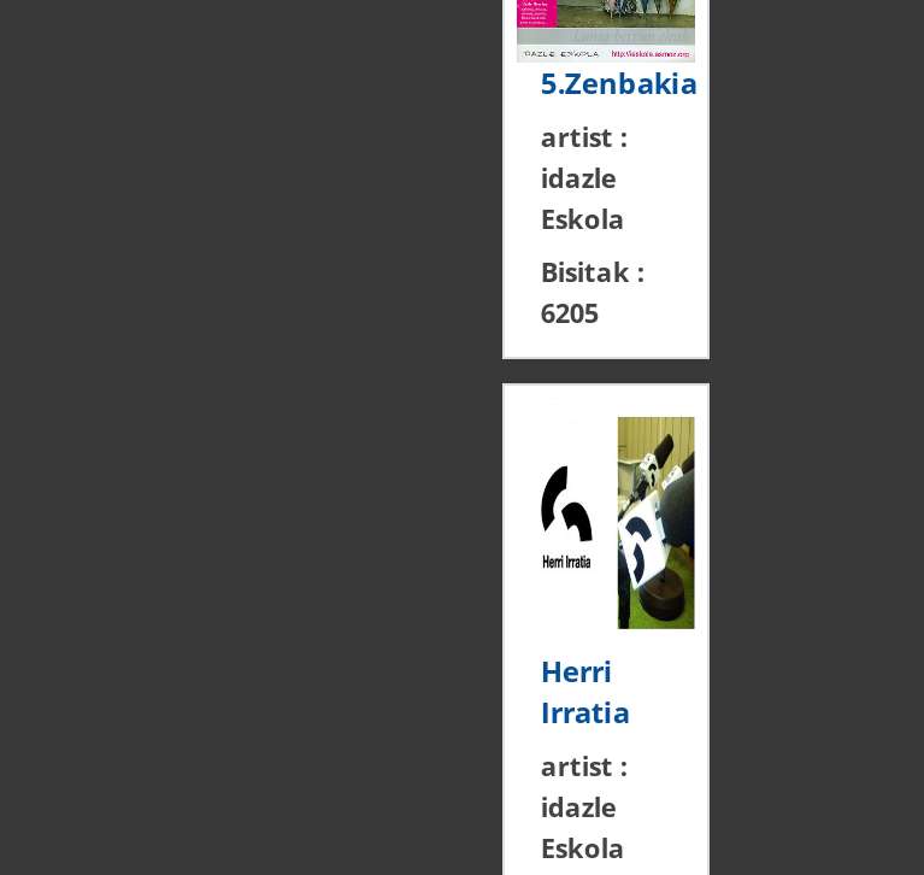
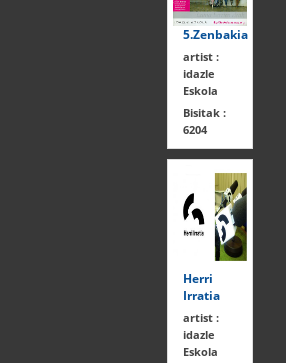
[541,294,598,330] 6205 -> [183,122,207,137] 6204

